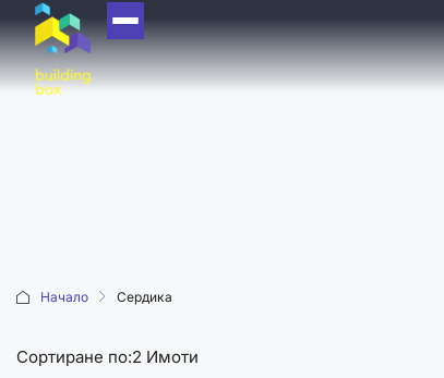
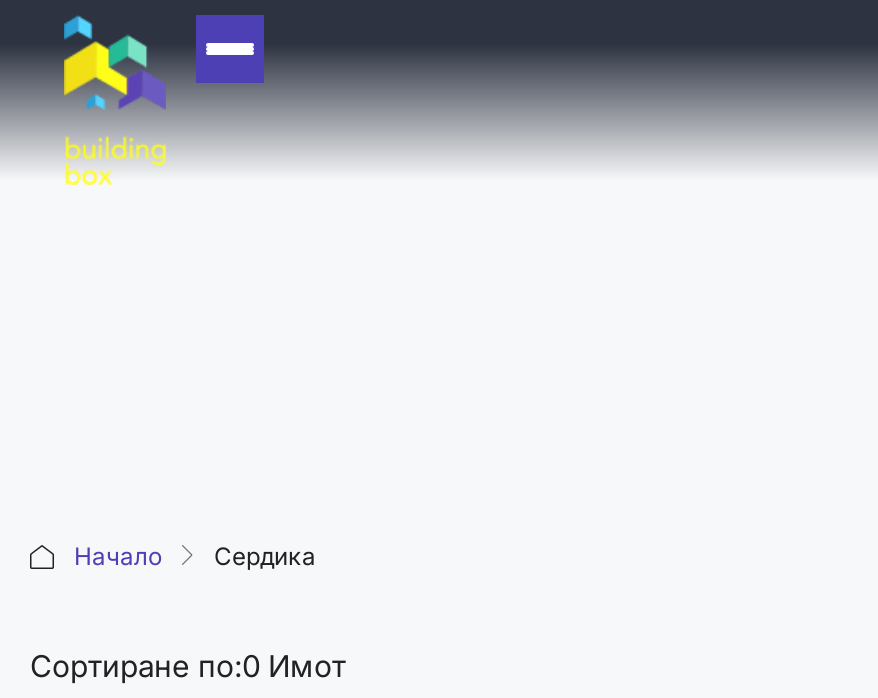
[132,346,199,367] 2 Имоти -> [242,647,346,685] 0 Имот

